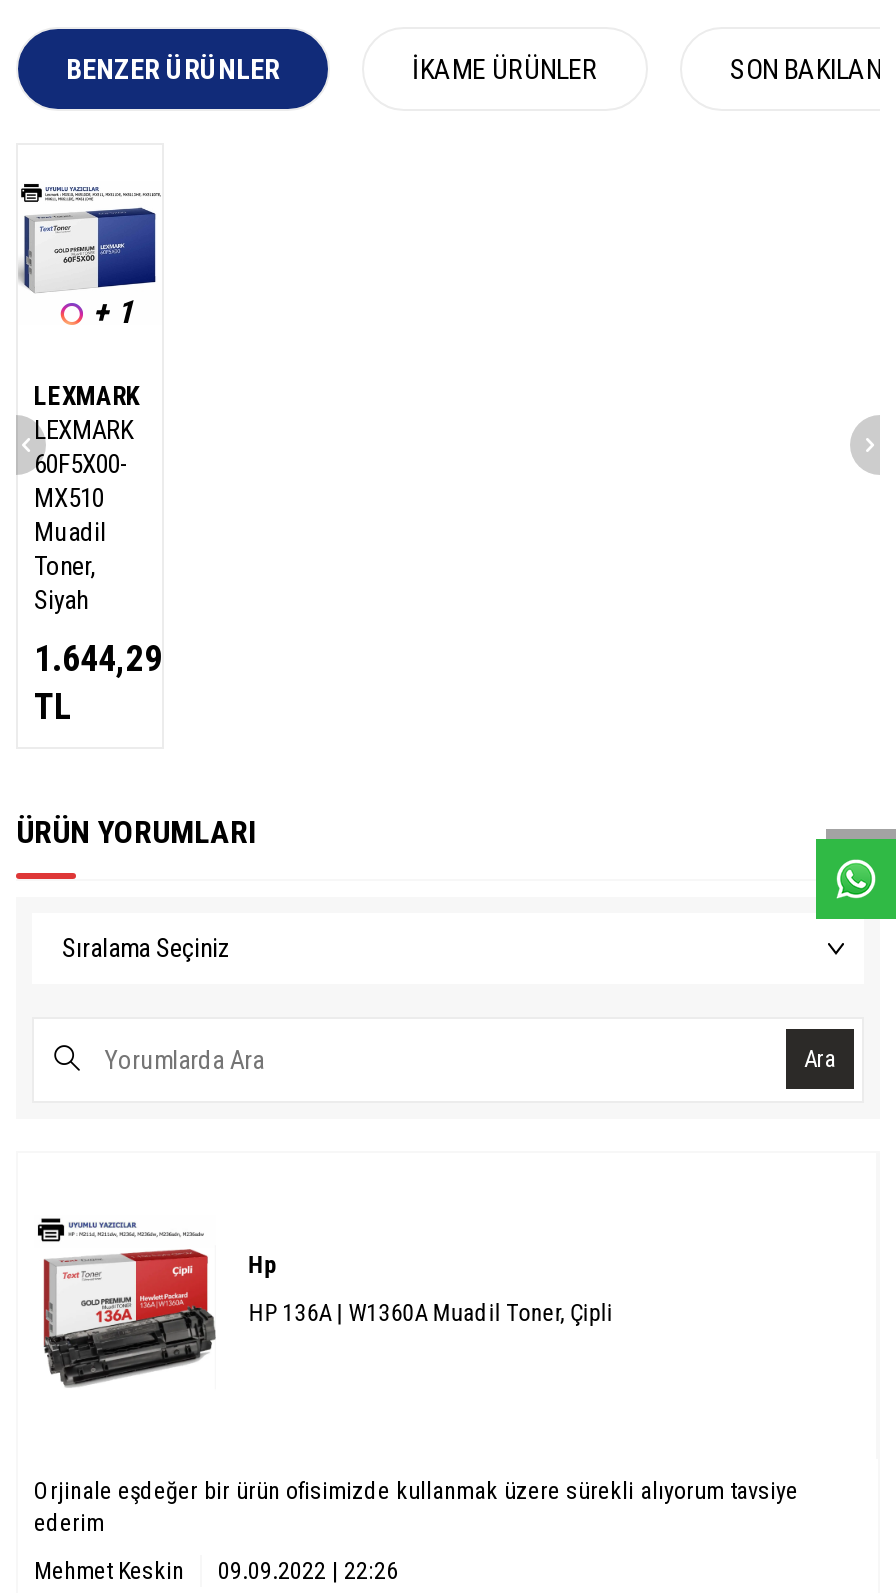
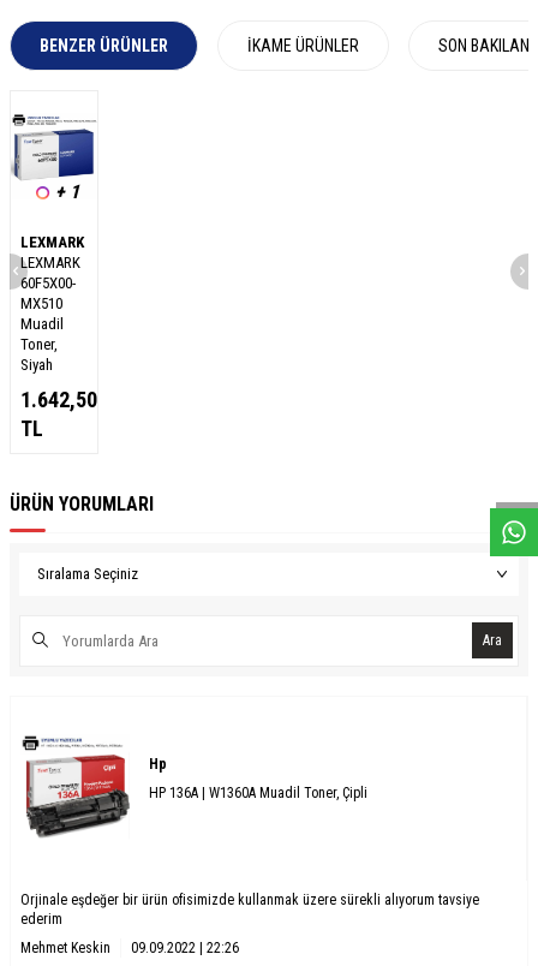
[34,636,162,678] 1.644,29 -> [20,386,97,412] 1.642,50

